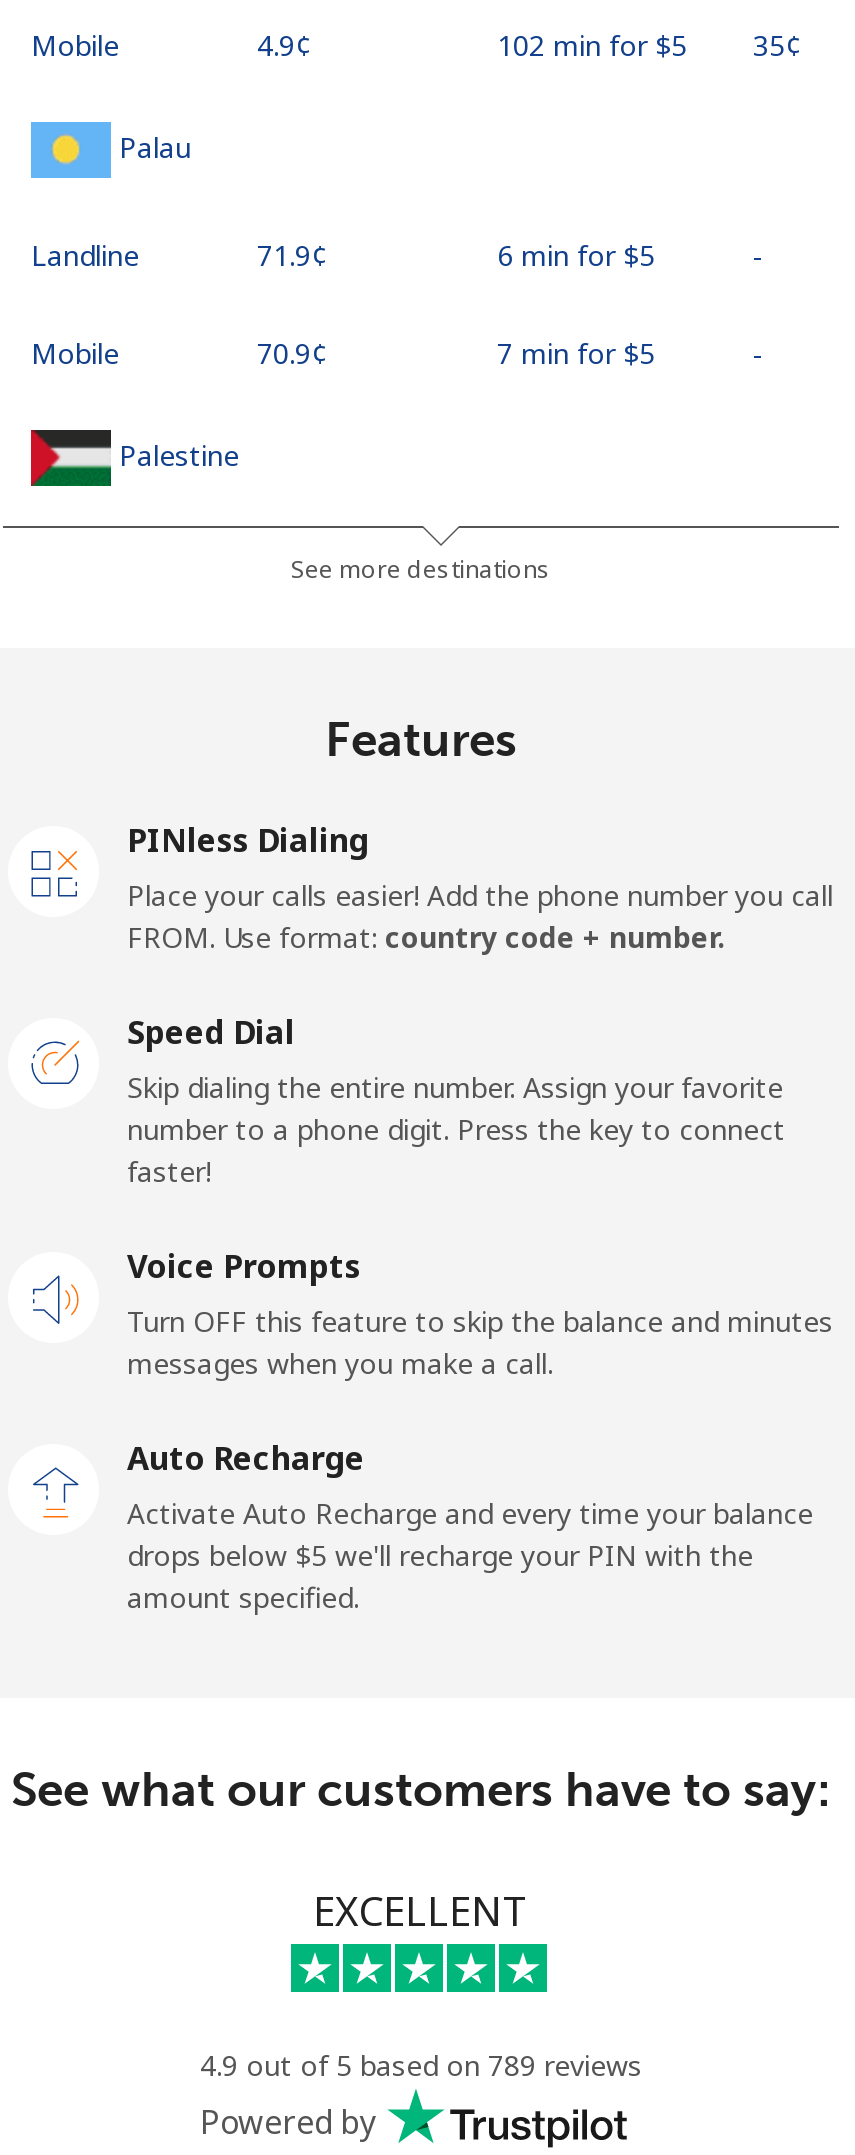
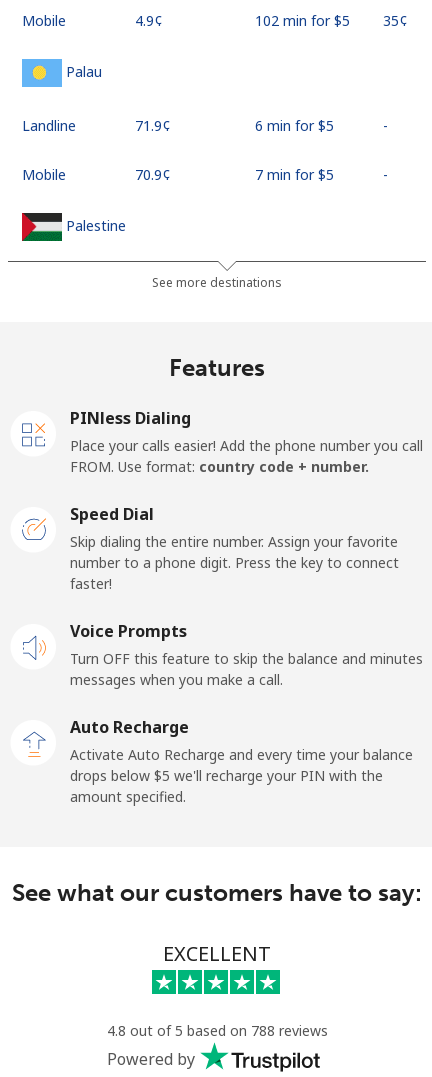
[200,2046,642,2084] 4.9 out of 5 based on 789 reviews -> [106,1021,327,1040] 4.8 out of 5 based on 788 reviews

